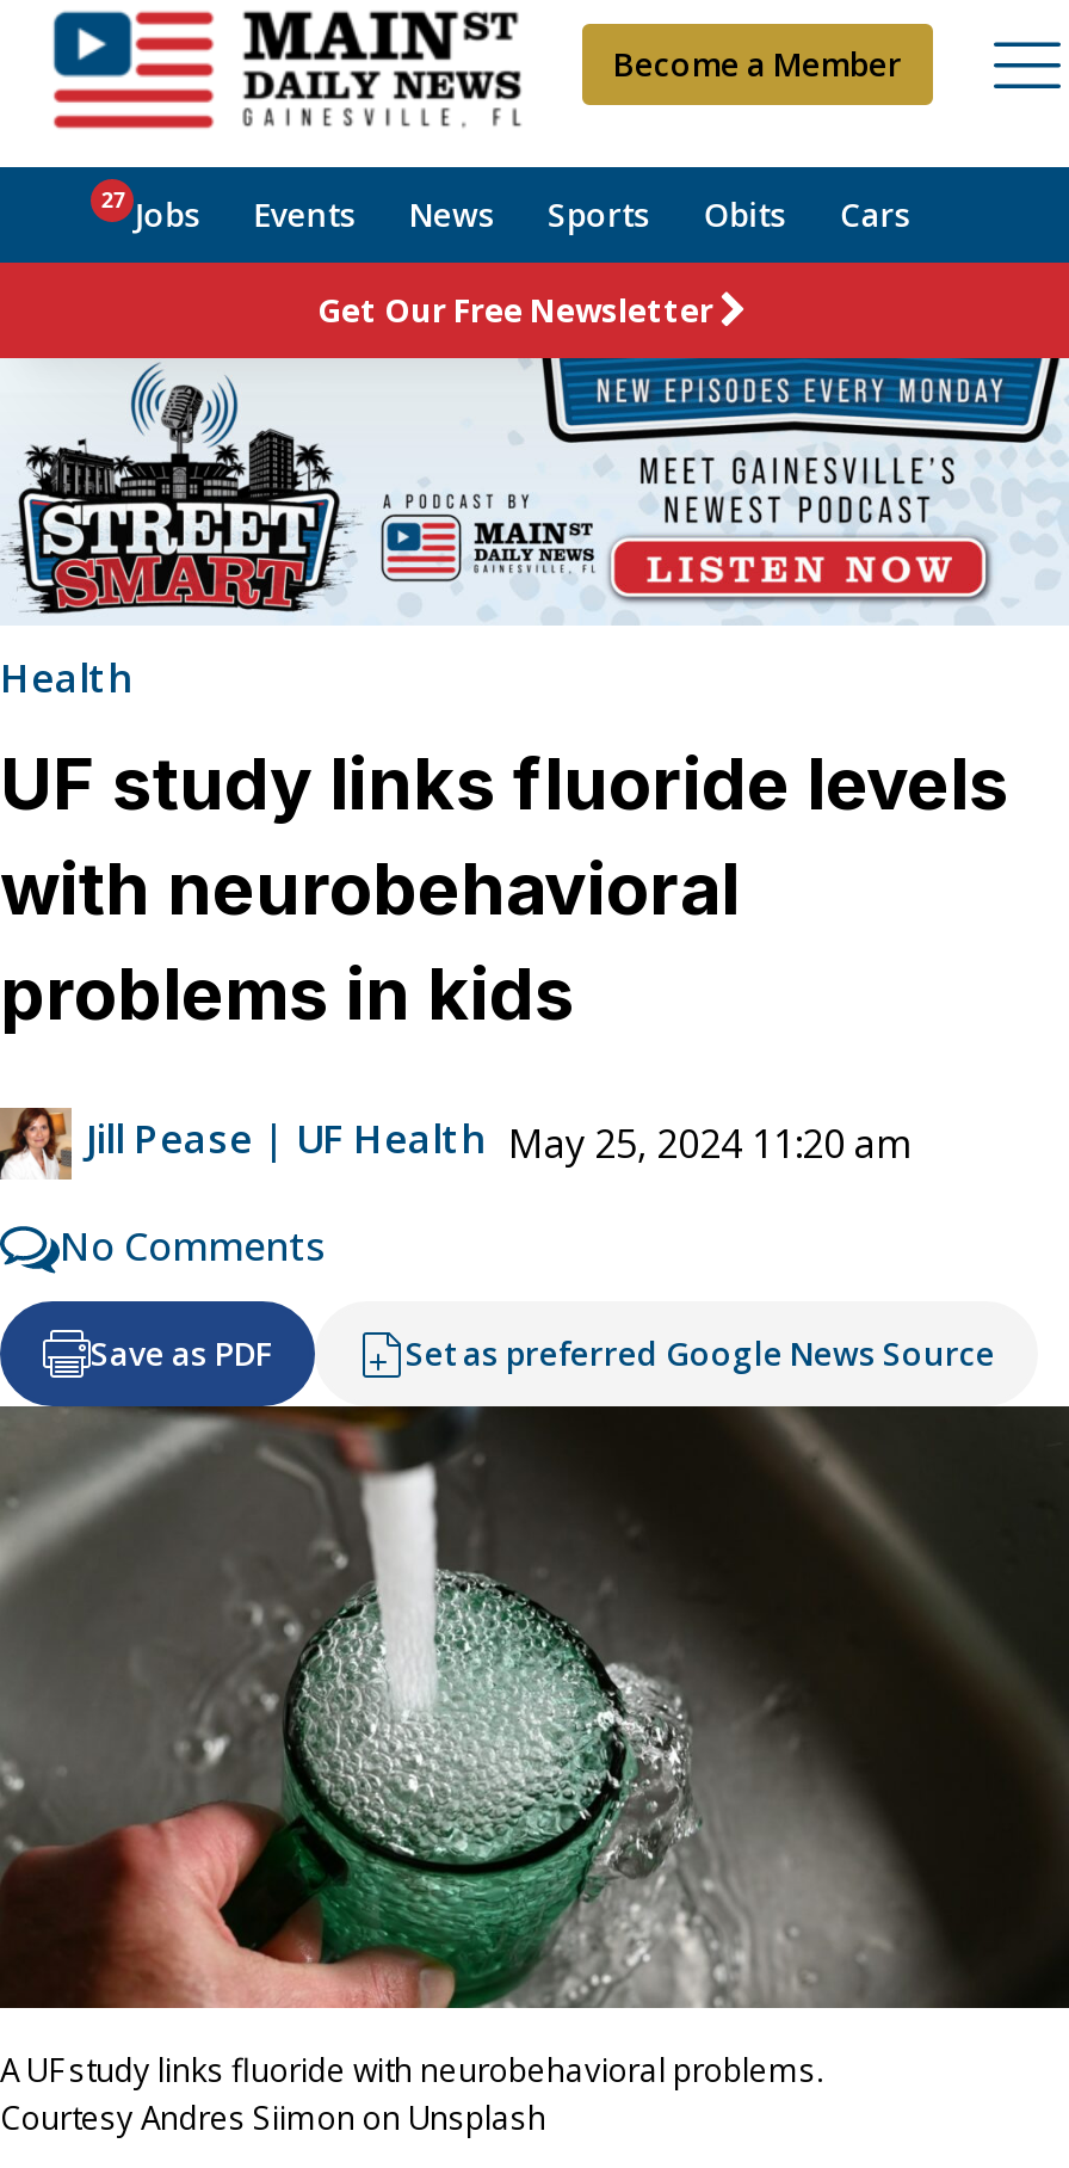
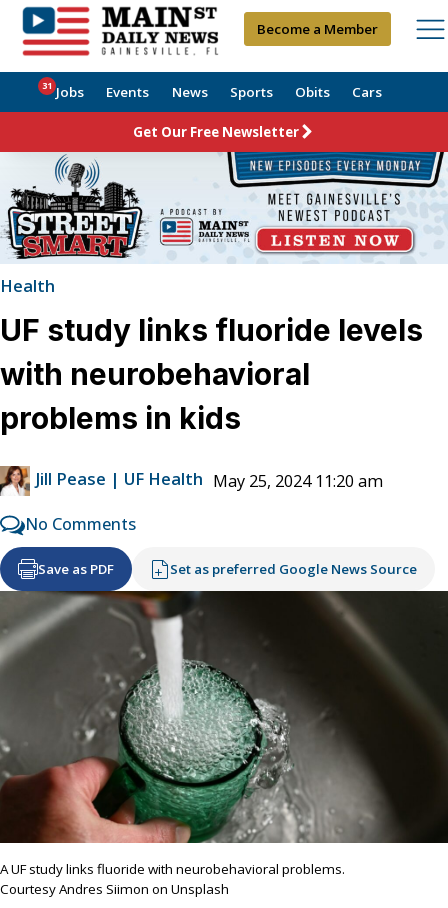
[101,184,911,236] 27 Jobs Events News Sports Obits Cars -> [42,79,382,101] 31 Jobs Events News Sports Obits Cars

